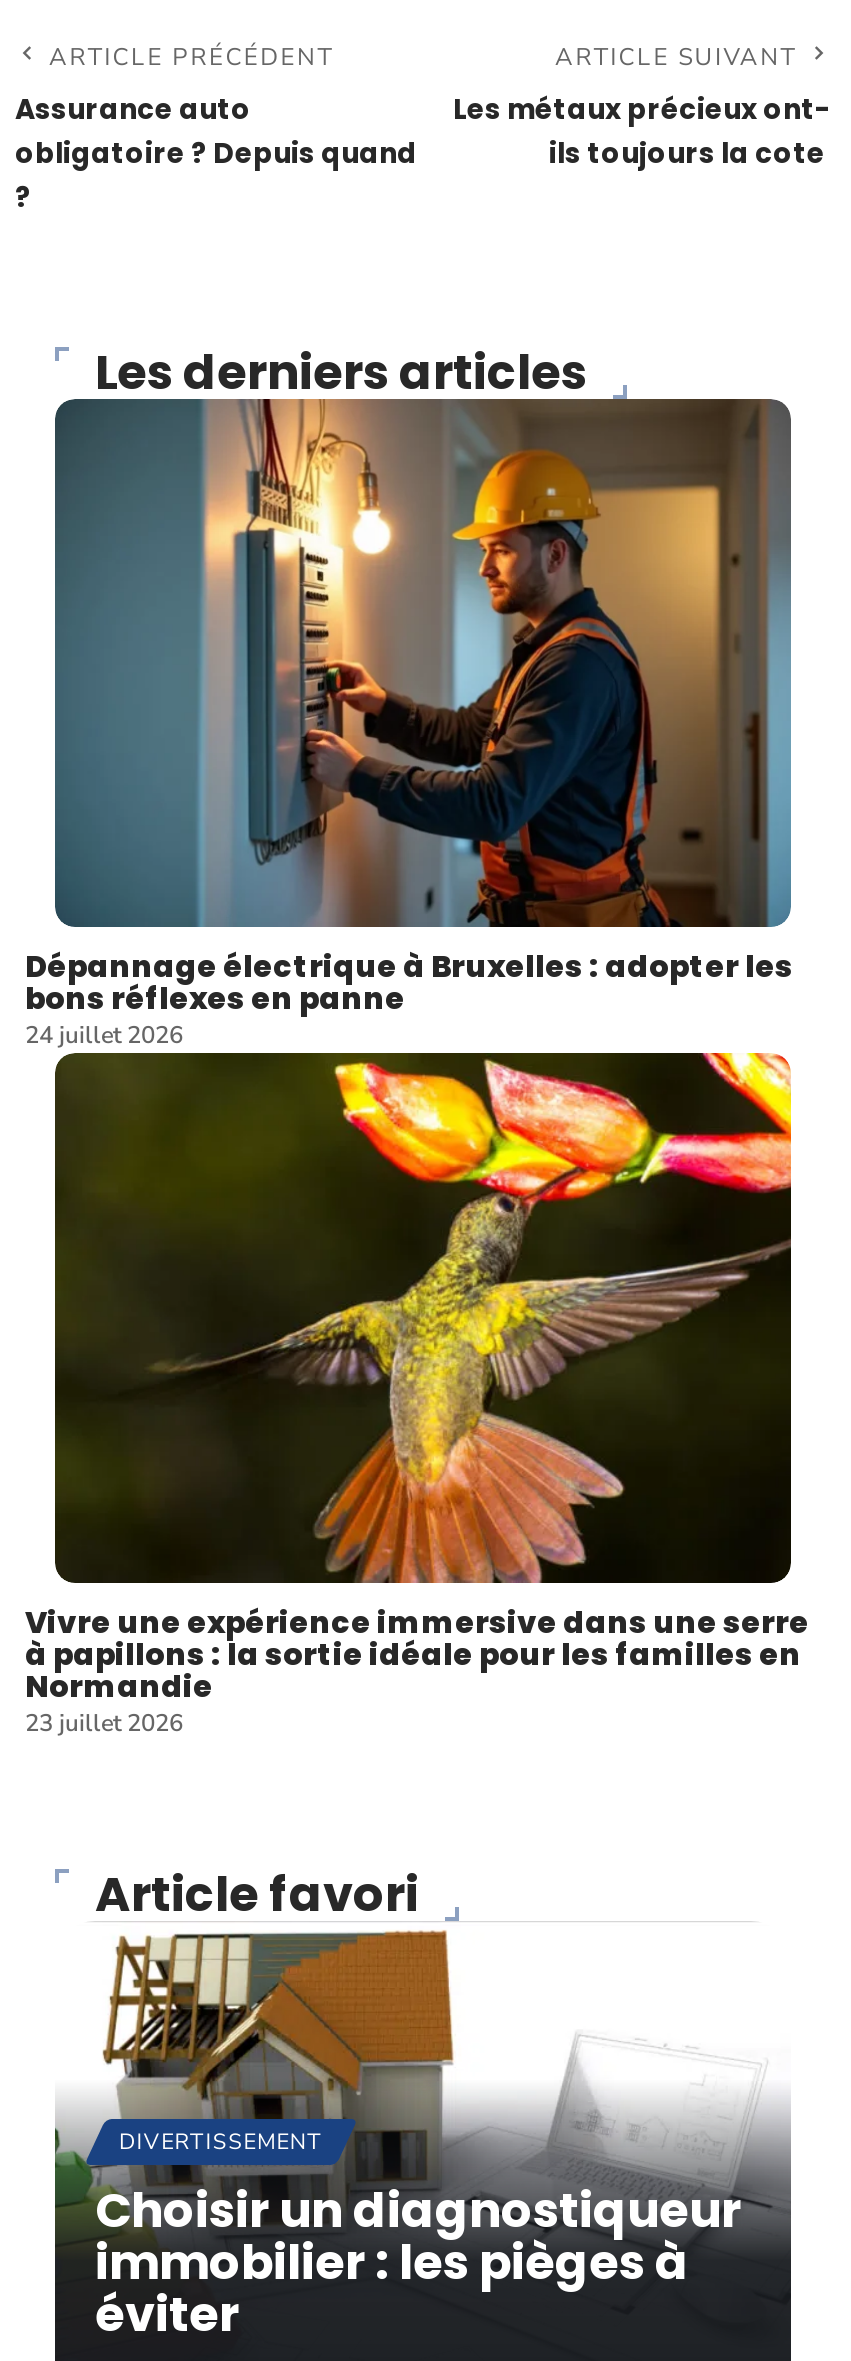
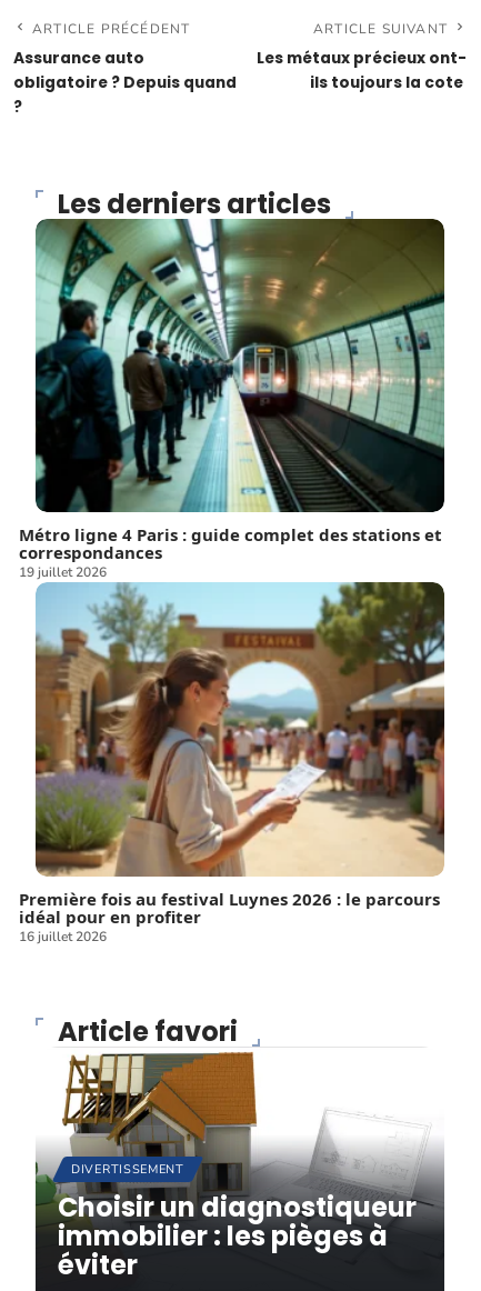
[25,399,793,1052] [image] | Dépannage électrique à Bruxelles : adopter les | bons réflexes en panne | 24 juillet 2026 -> [19,220,445,582] [image] | Métro ligne 4 Paris : guide complet des stations et | correspondances | 19 juillet 2026
[25,1051,809,1740] [image] | Vivre une expérience immersive dans une serre | à papillons : la sortie idéale pour les familles en | Normandie | 23 juillet 2026 -> [19,581,445,946] [image] | Première fois au festival Luynes 2026 : le parcours | idéal pour en profiter | 16 juillet 2026

